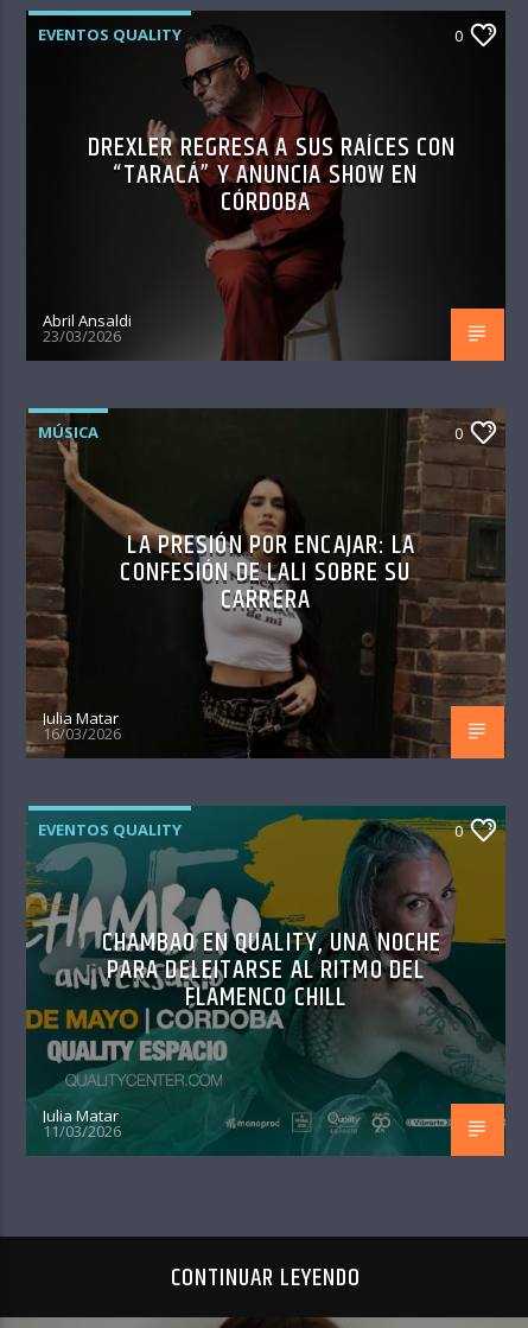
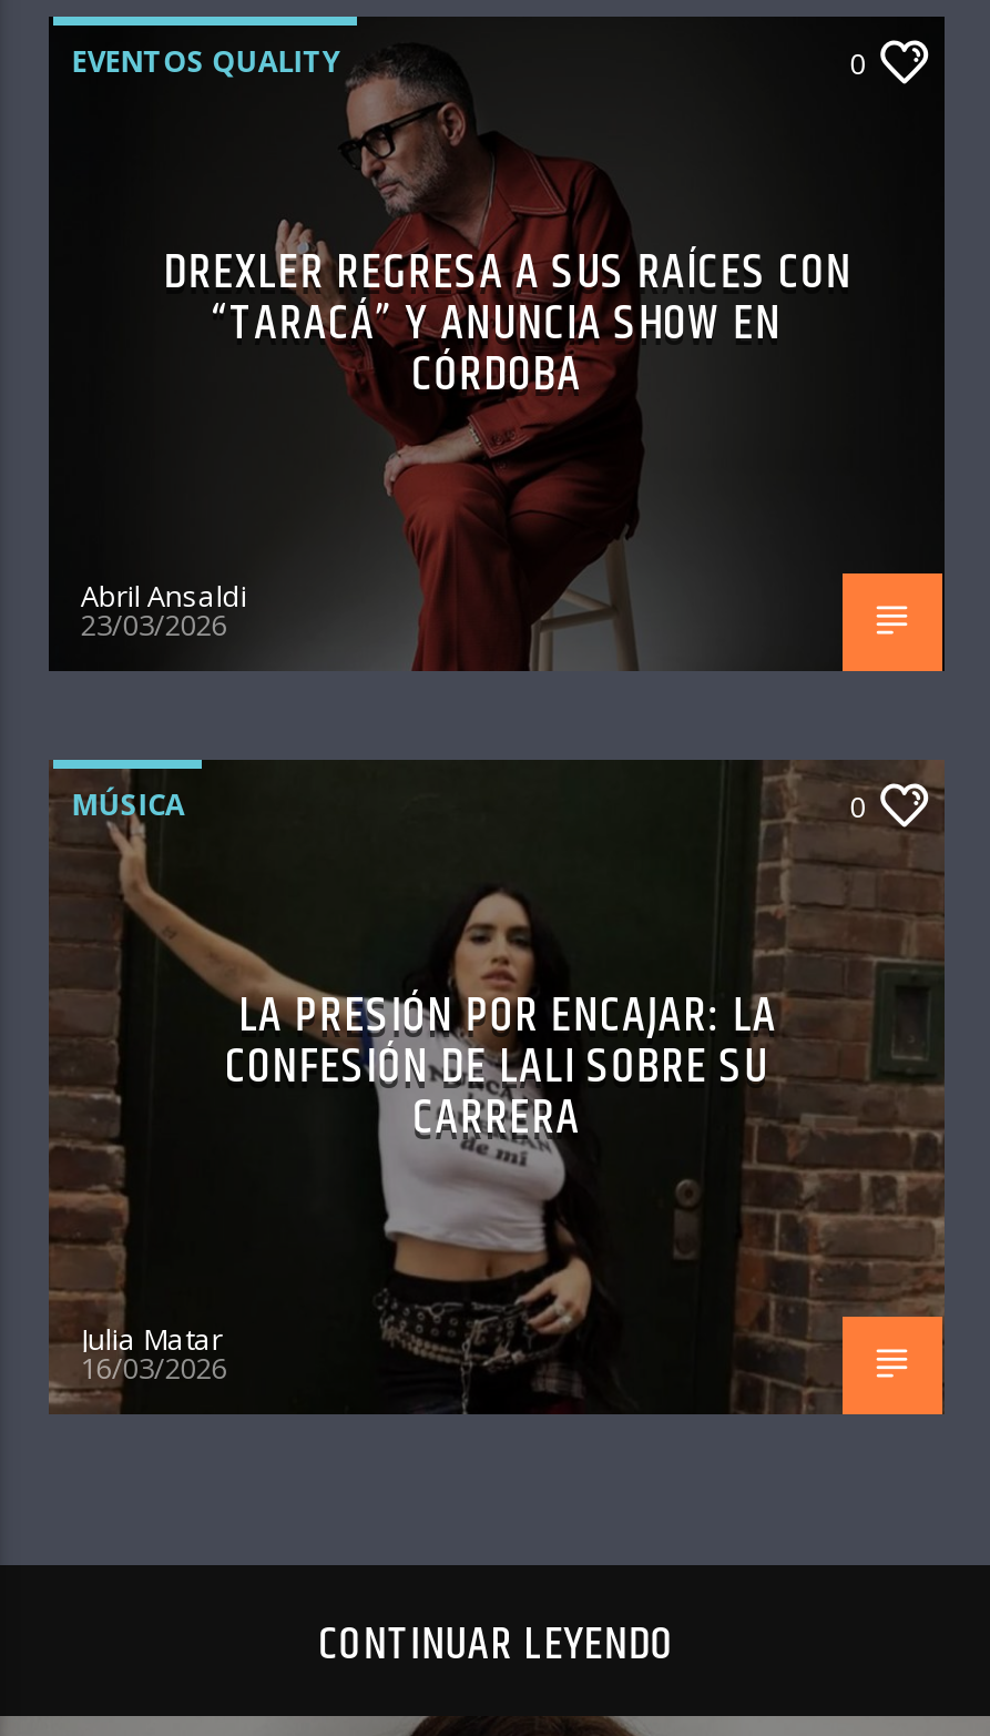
[26,805,505,1156] [image] | EVENTOS QUALITY | 0 | CHAMBAO EN QUALITY, UNA NOCHE | PARA DELEITARSE AL RITMO DEL | FLAMENCO CHILL | Julia Matar | 11/03/2026 -> none

